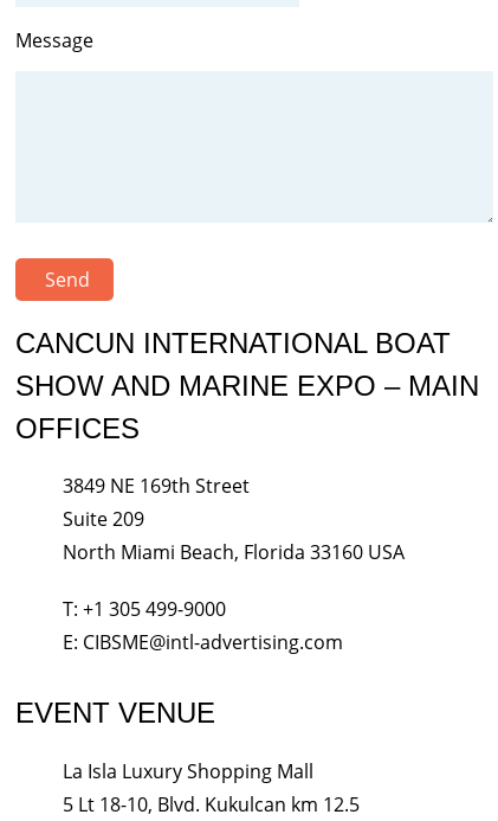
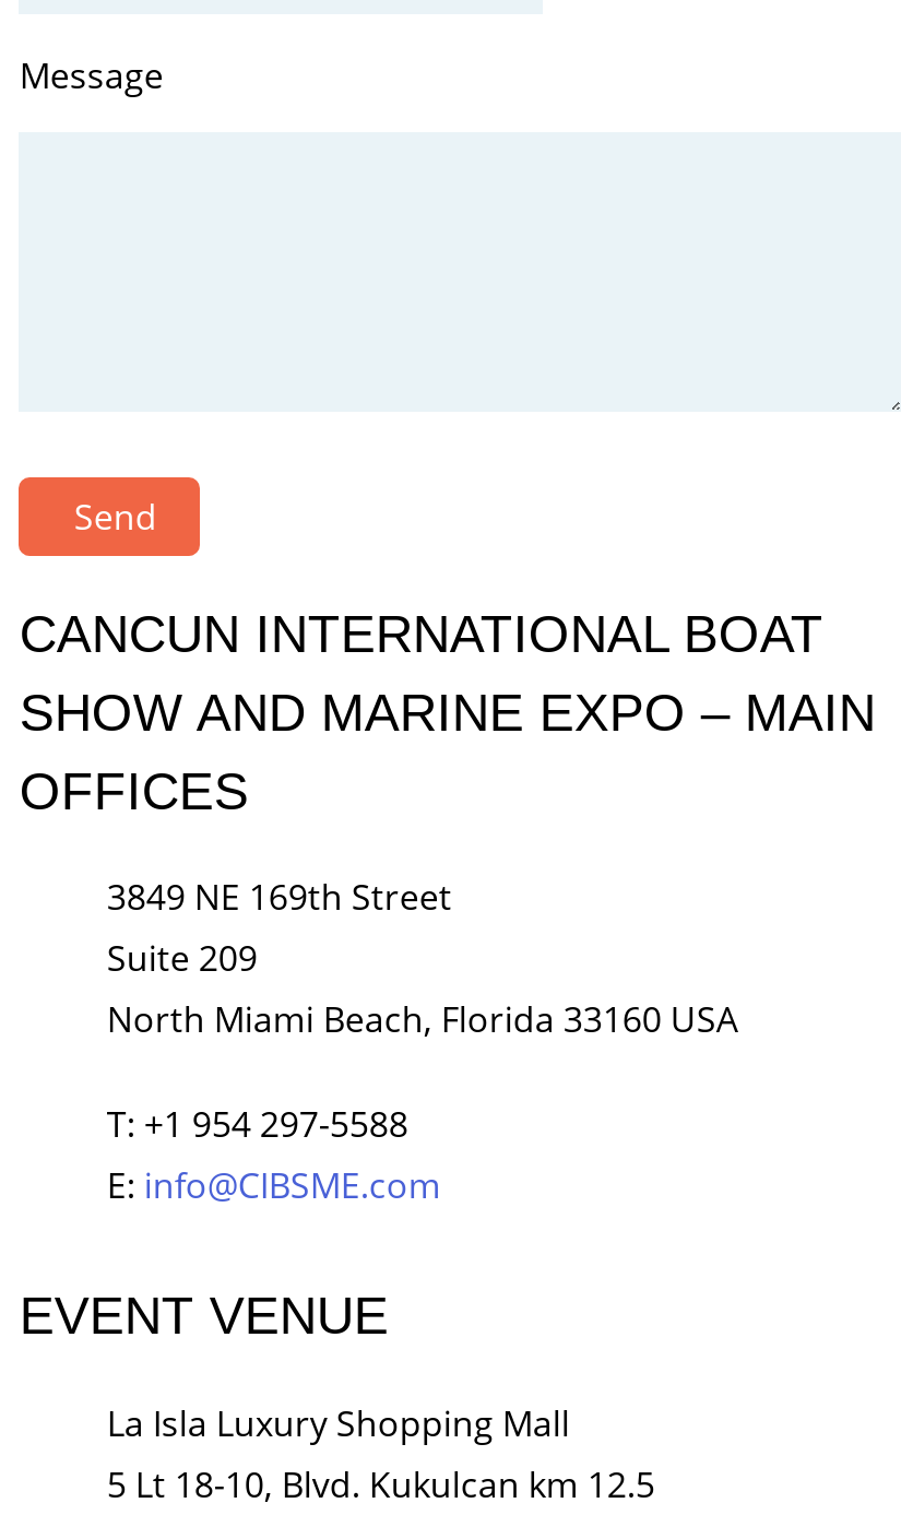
[63,595,226,621] T: +1 305 499-9000 -> [107,1099,408,1147] T: +1 954 297-5588
[63,629,344,655] E: CIBSME@intl-advertising.com -> [107,1160,441,1208] E: info@CIBSME.com

